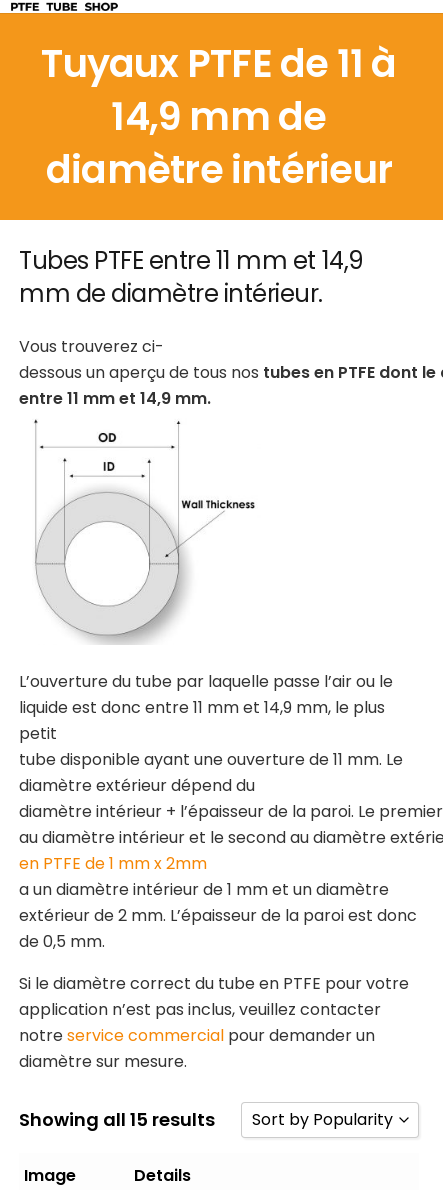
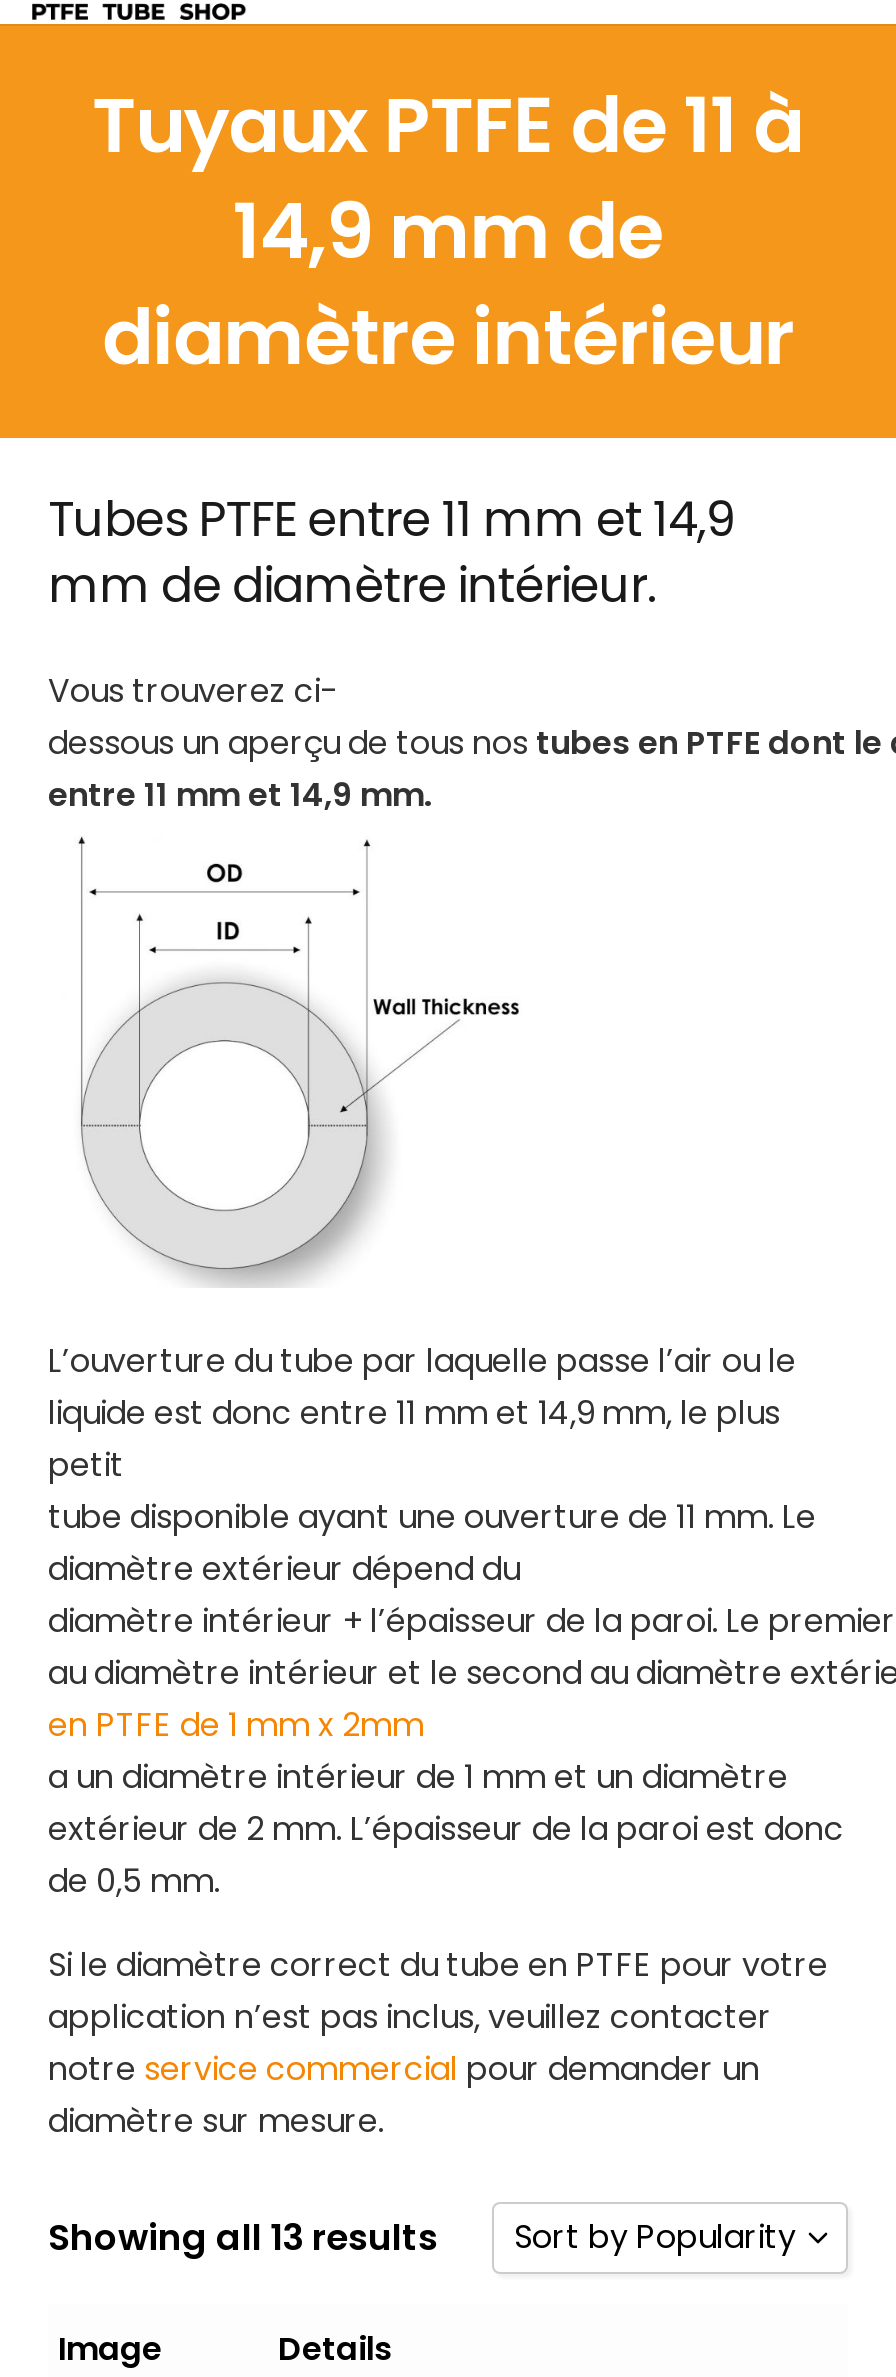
[19,1107,215,1132] Showing all 15 results -> [48,2212,438,2262] Showing all 13 results

